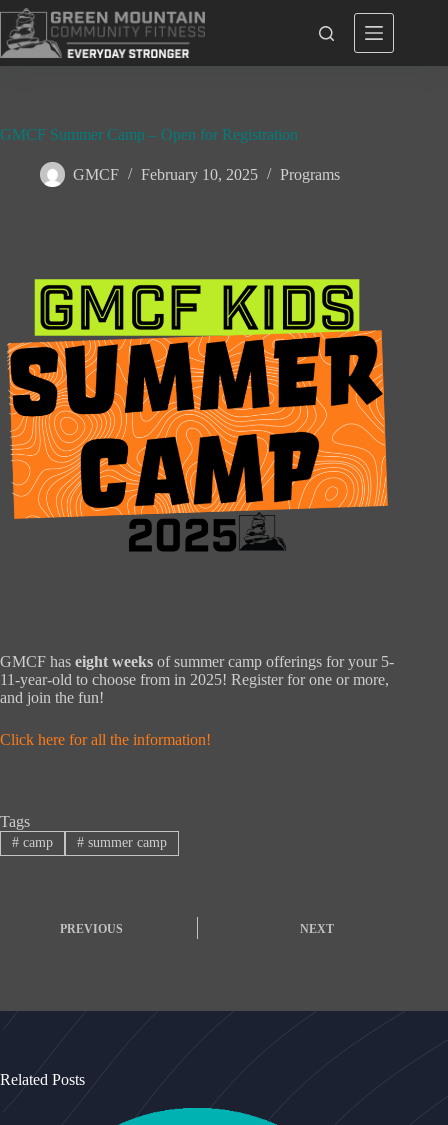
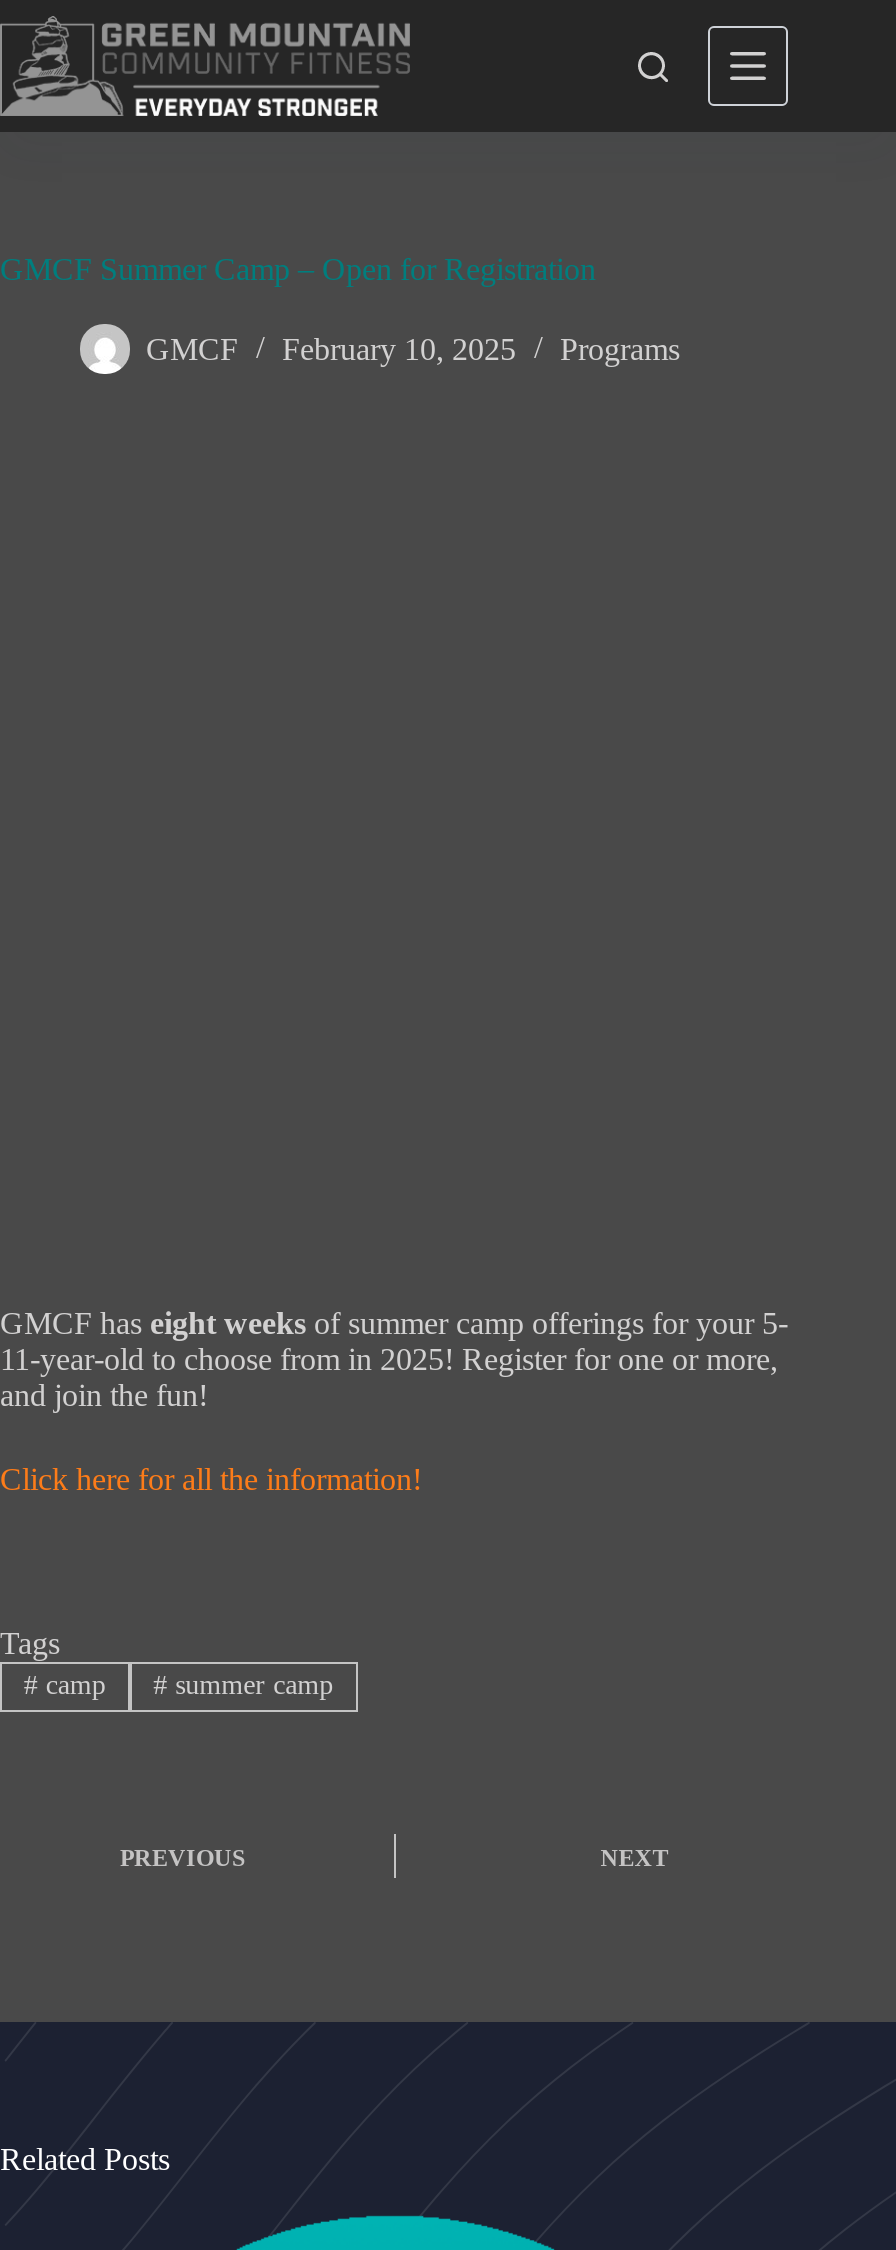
[7,278,389,552] [image] -> none

